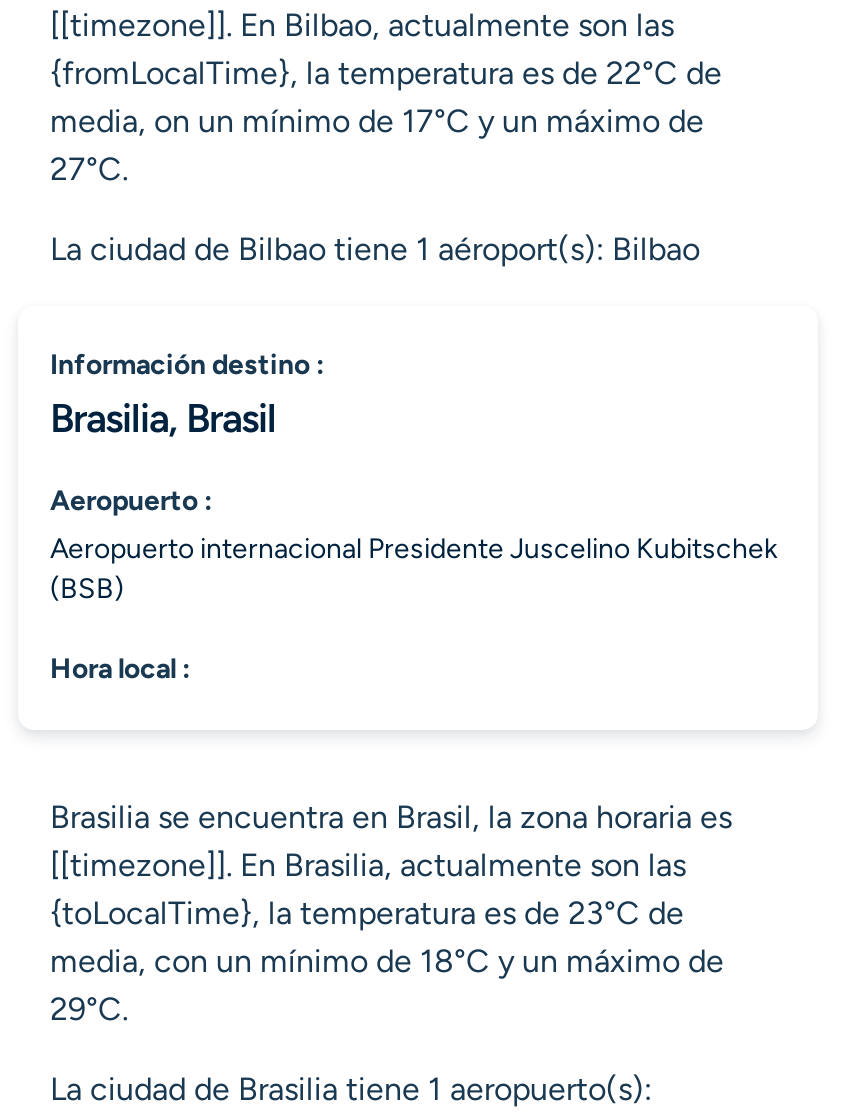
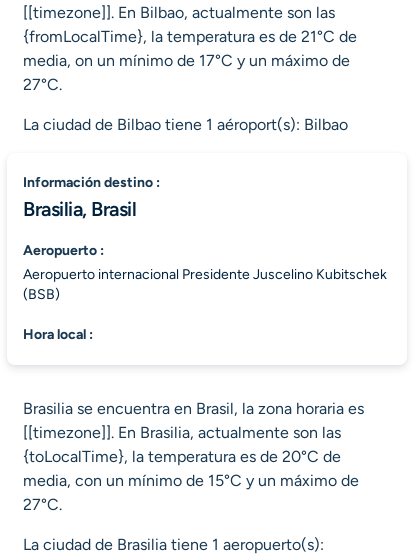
[50,54,722,92] {fromLocalTime}, la temperatura es de 22°C de -> [23,27,357,46] {fromLocalTime}, la temperatura es de 21°C de
[50,894,724,1028] {toLocalTime}, la temperatura es de 23°C de | media, con un mínimo de 18°C y un máximo de | 29°C. -> [23,447,359,514] {toLocalTime}, la temperatura es de 20°C de | media, con un mínimo de 15°C y un máximo de | 27°C.

